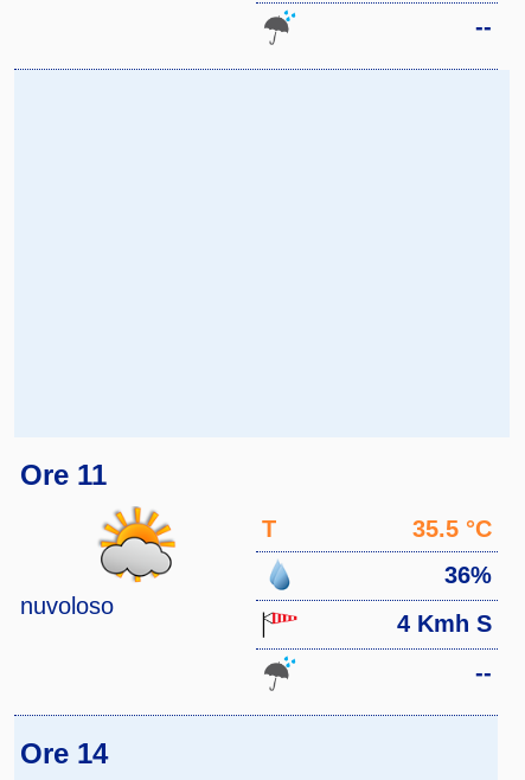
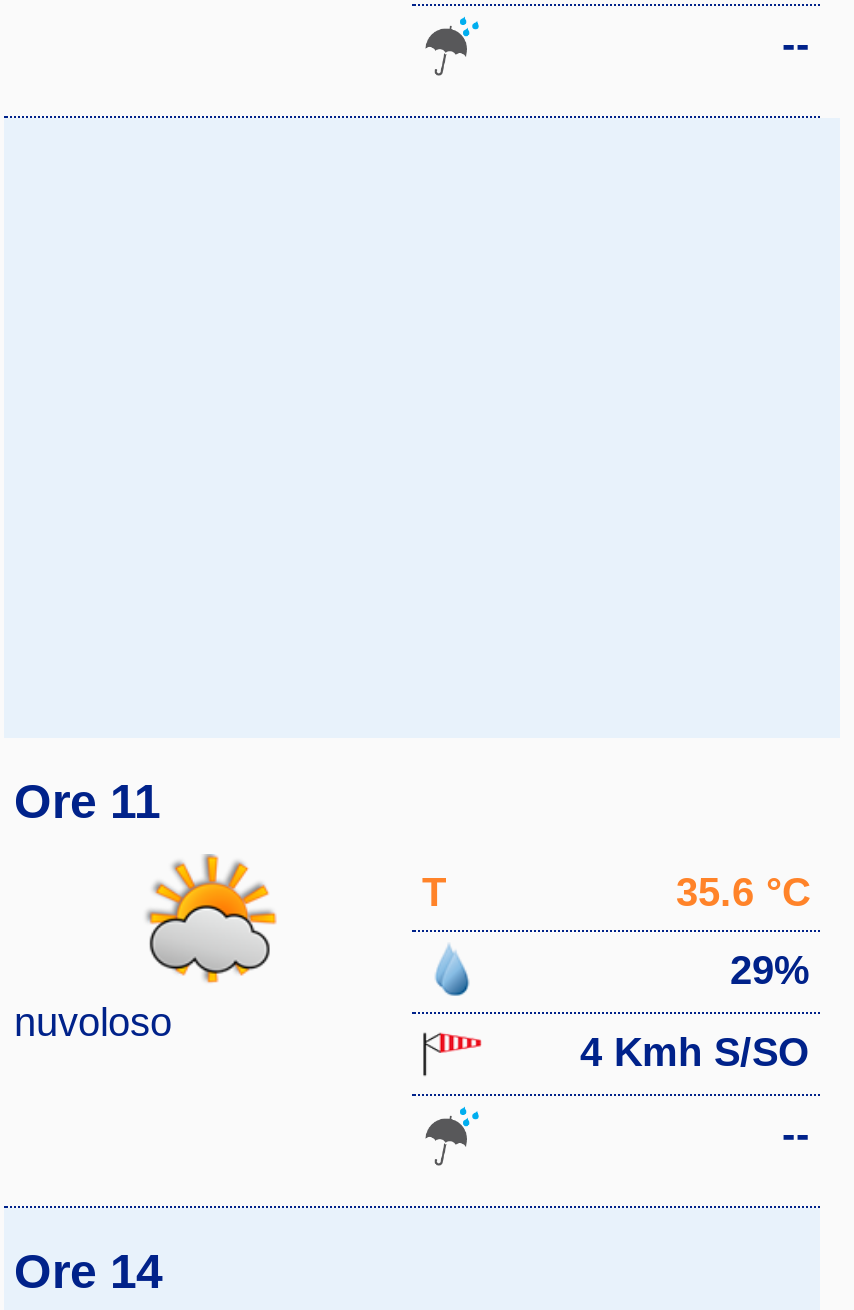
[412,516,492,542] 35.5 °C -> [676,870,810,914] 35.6 °C
[444,562,492,588] 36% -> [730,948,810,992] 29%
[397,610,492,637] 4 Kmh S -> [580,1030,810,1074] 4 Kmh S/SO

